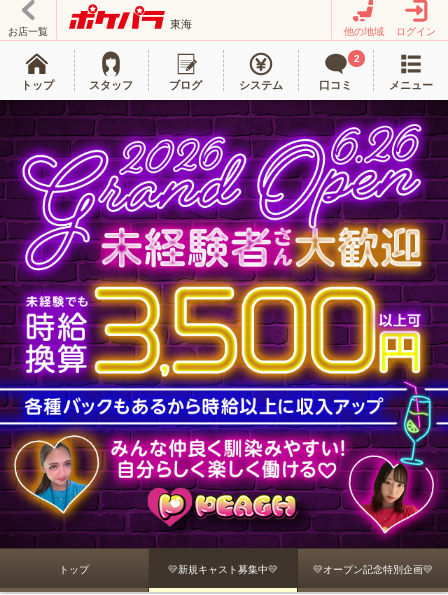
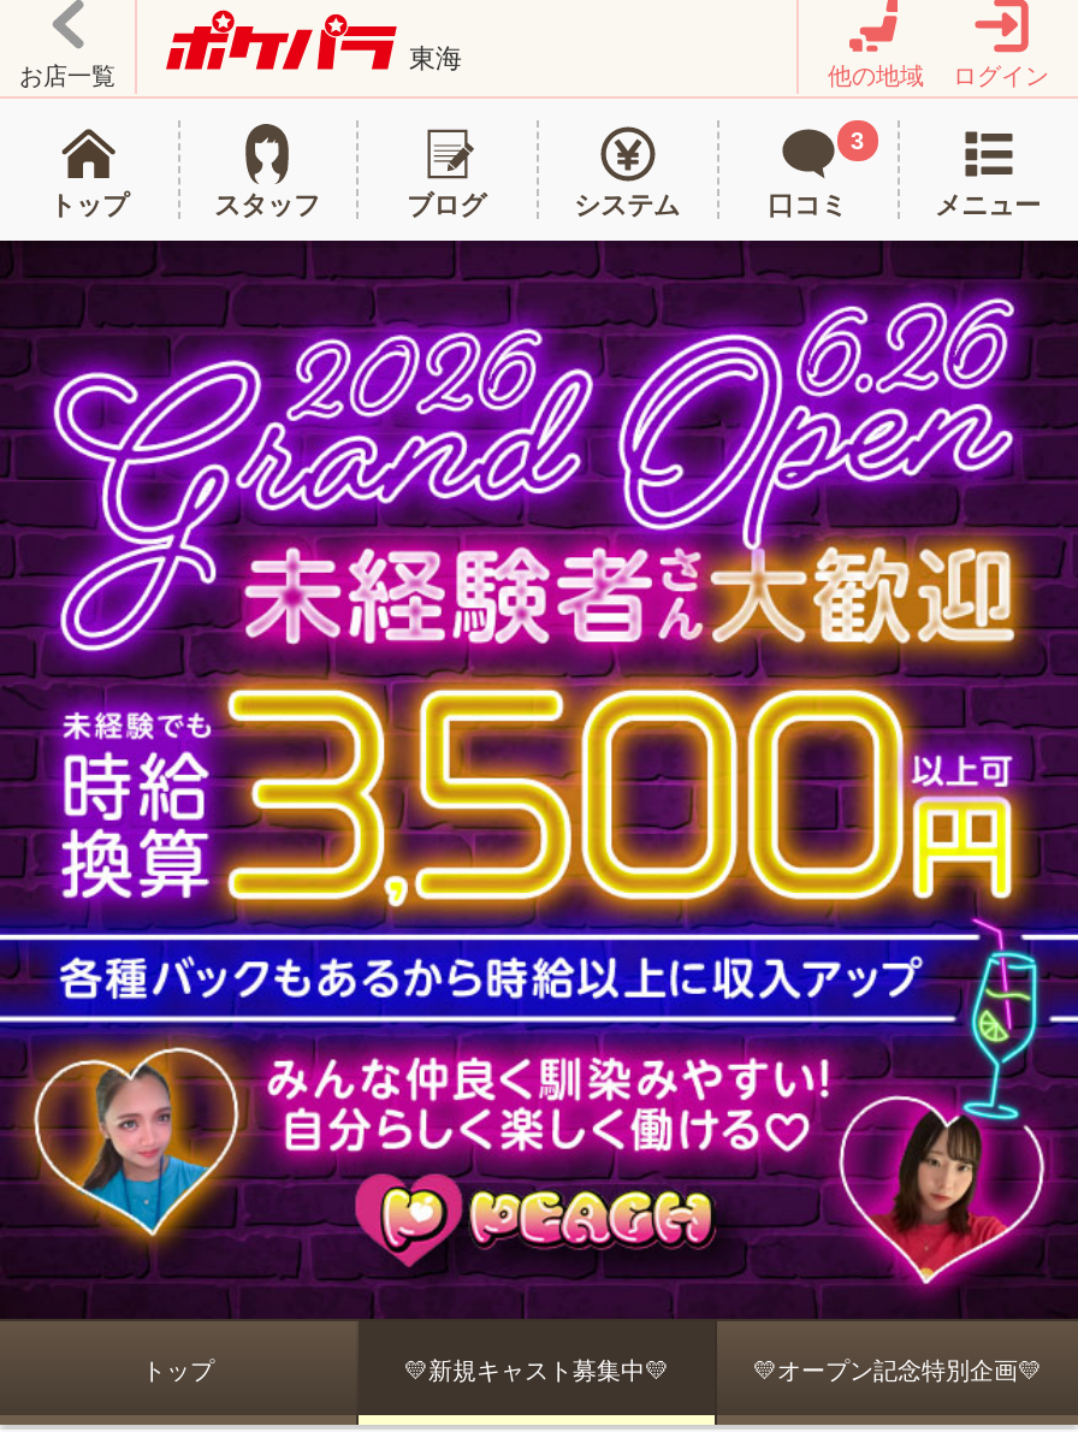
[353,53,359,64] 2 -> [851,127,865,154] 3

